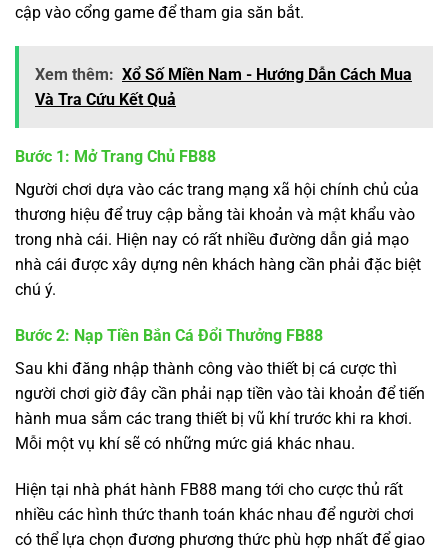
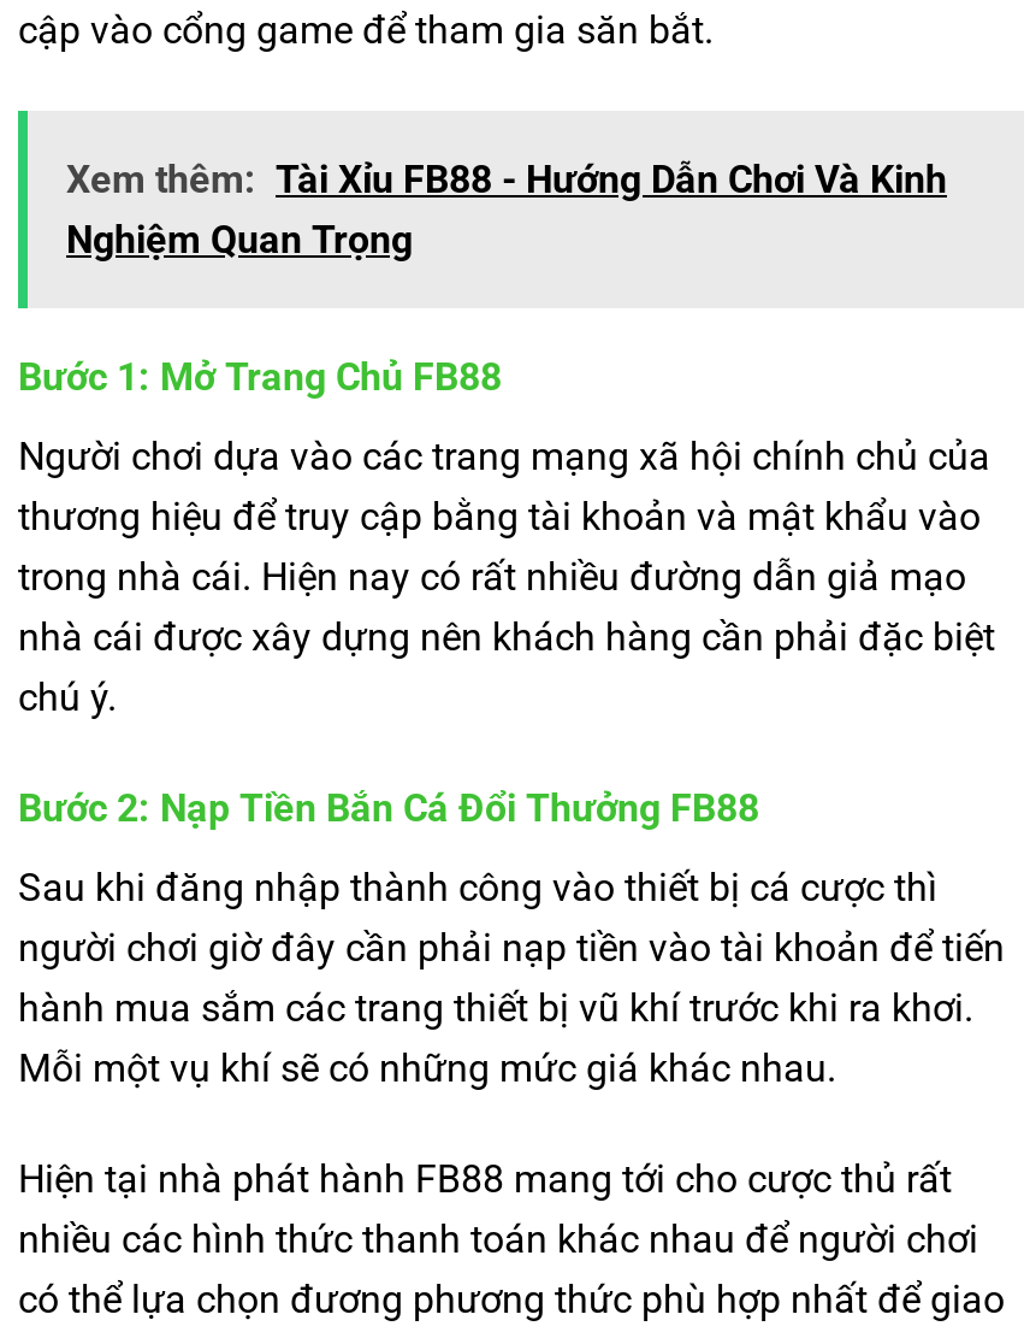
[35,65,412,109] Xem thêm: Xổ Số Miền Nam - Hướng Dẫn Cách Mua | Và Tra Cứu Kết Quả -> [66,157,947,263] Xem thêm: Tài Xỉu FB88 - Hướng Dẫn Chơi Và Kinh | Nghiệm Quan Trọng

